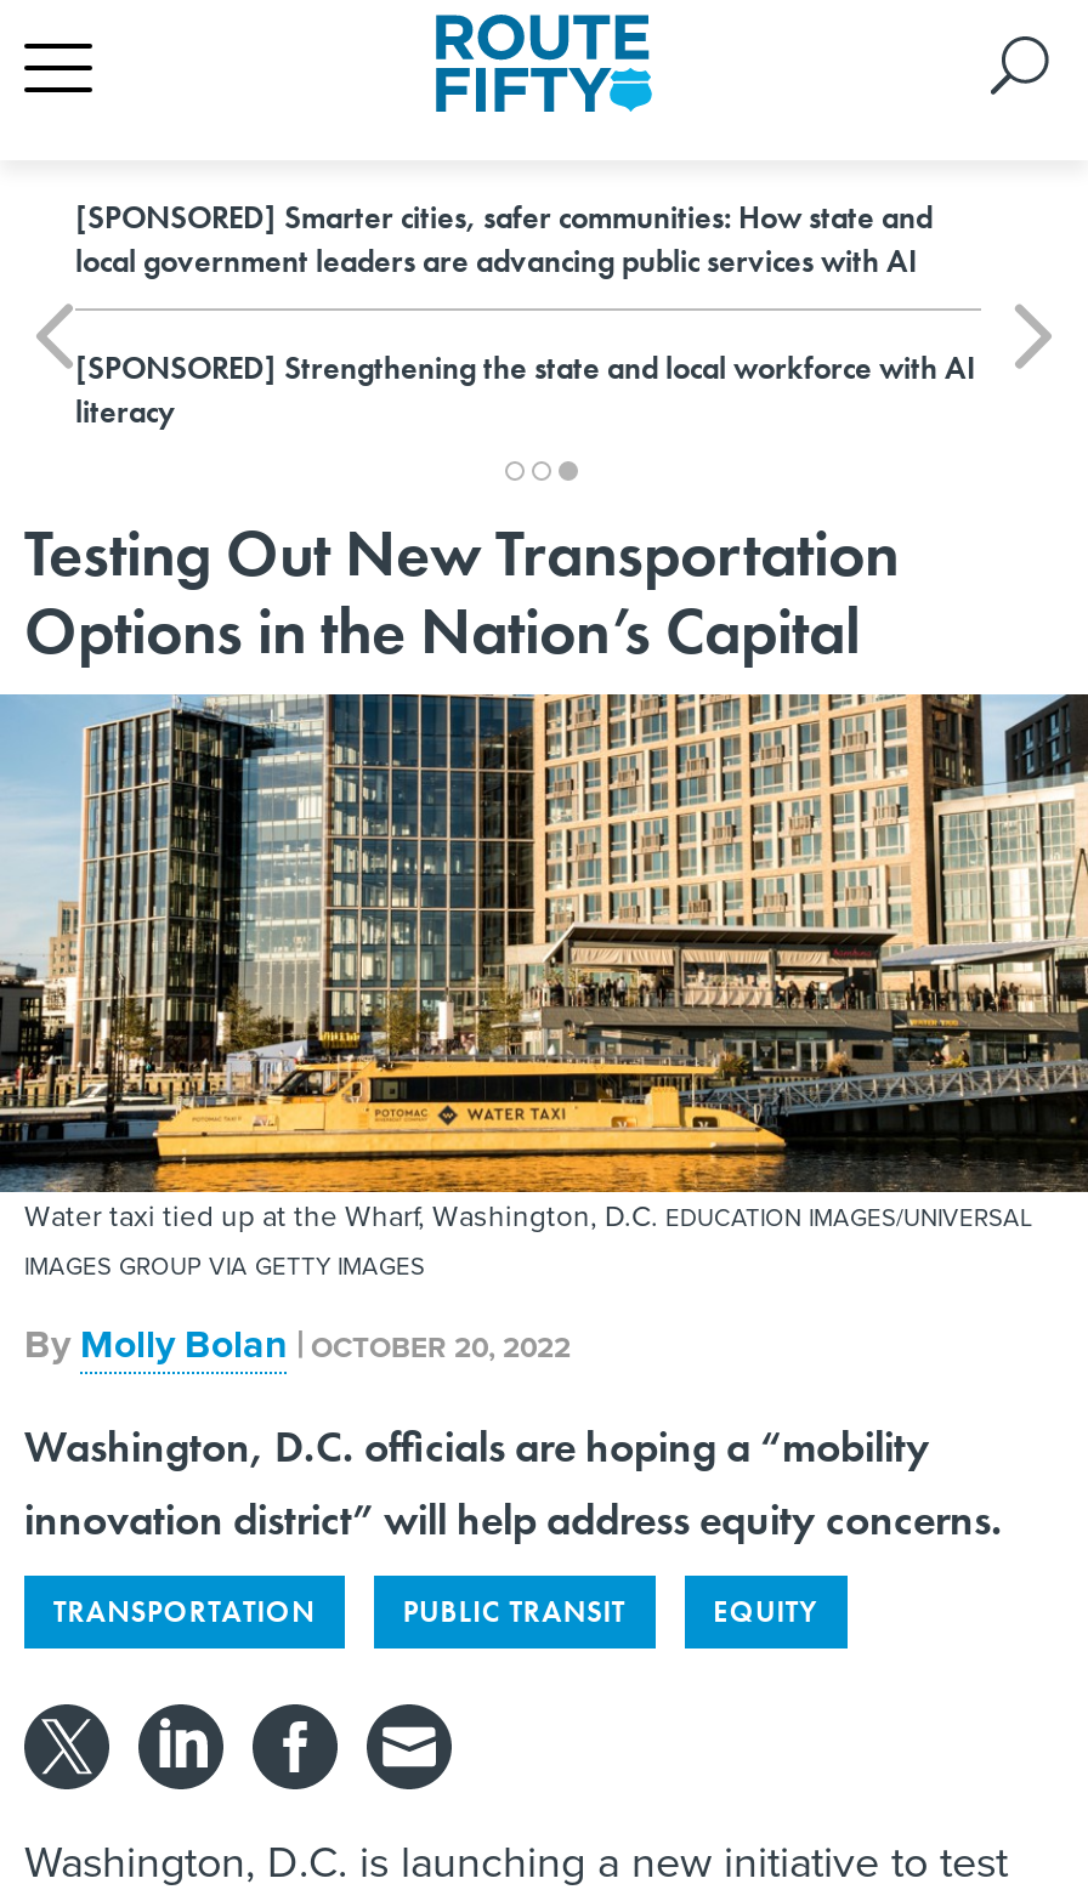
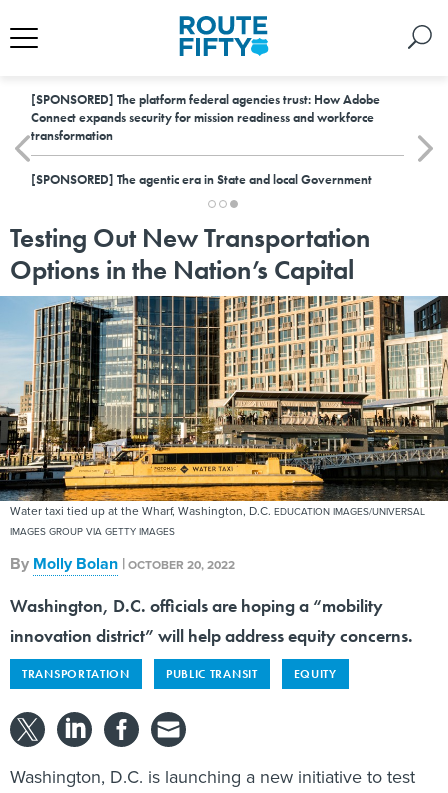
[75,197,933,282] [SPONSORED] Smarter cities, safer communities: How state and | local government leaders are advancing public services with AI -> [31,91,380,144] [SPONSORED] The platform federal agencies trust: How Adobe | Connect expands security for mission readiness and workforce | transformation
[75,347,976,432] [SPONSORED] Strengthening the state and local workforce with AI | literacy -> [31,171,372,188] [SPONSORED] The agentic era in State and local Government

